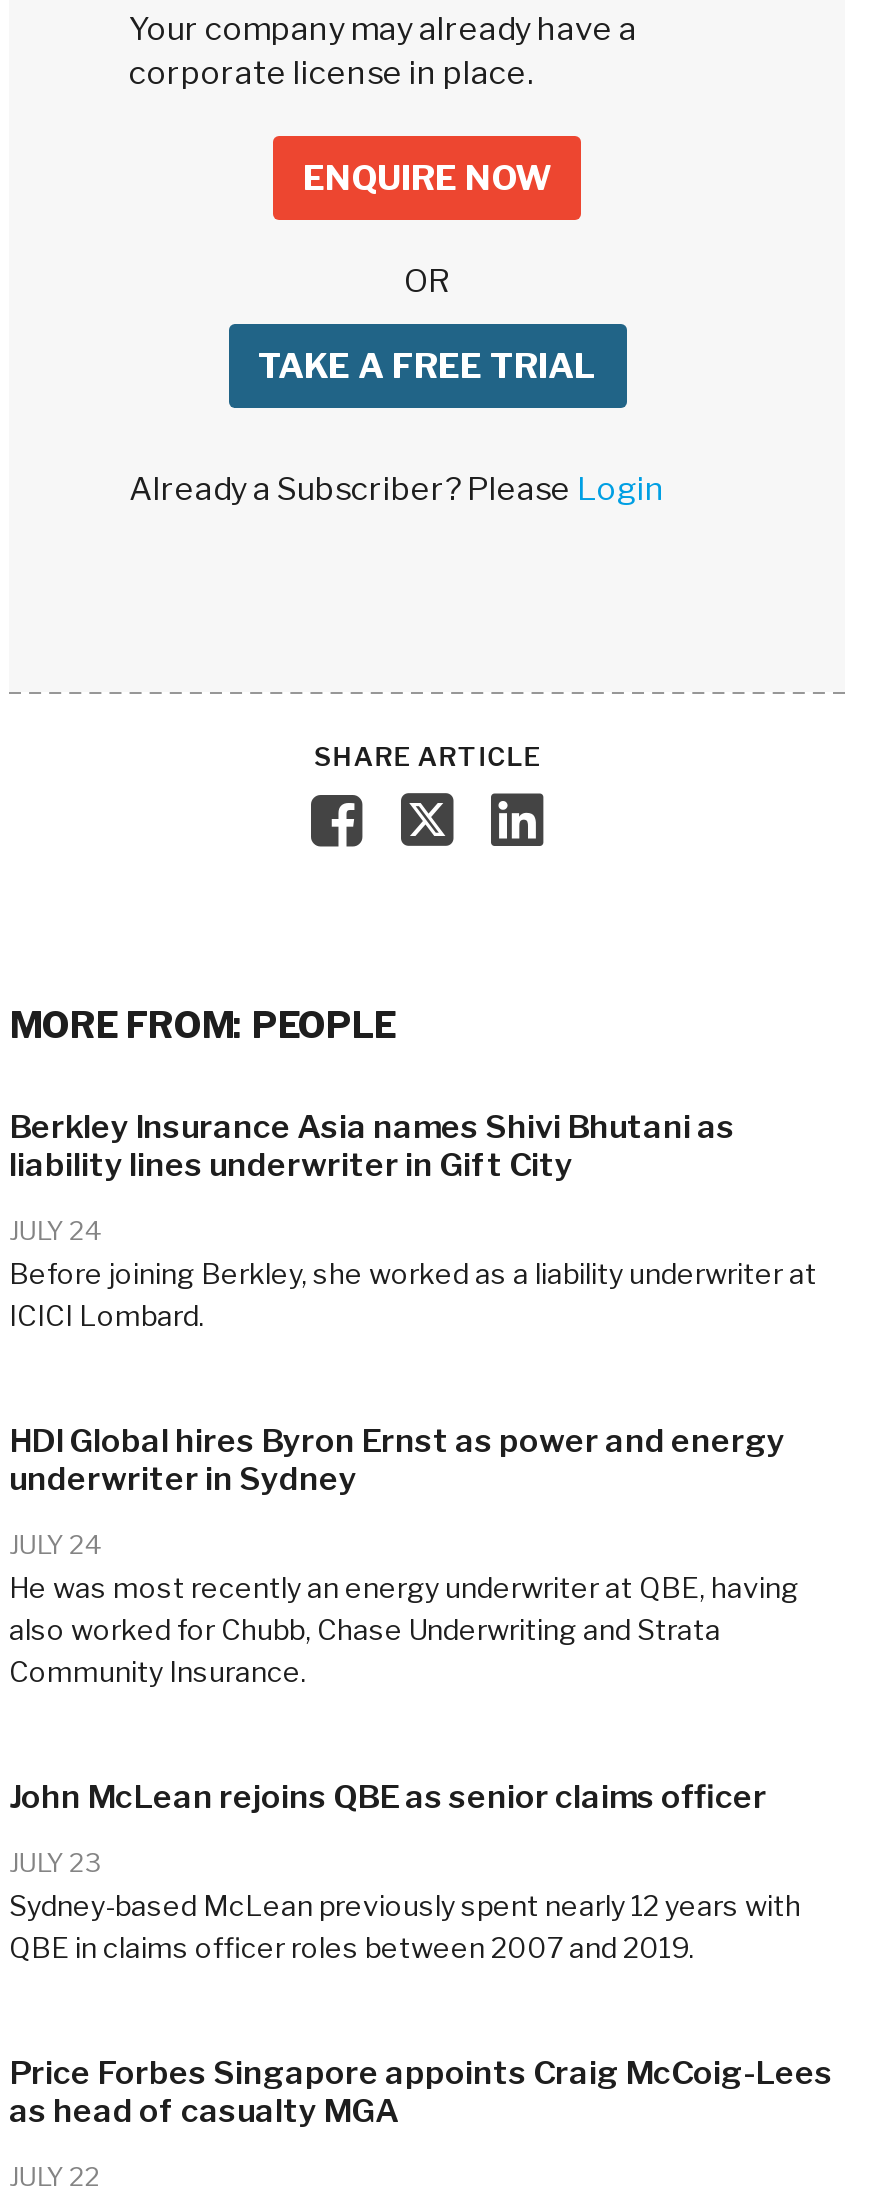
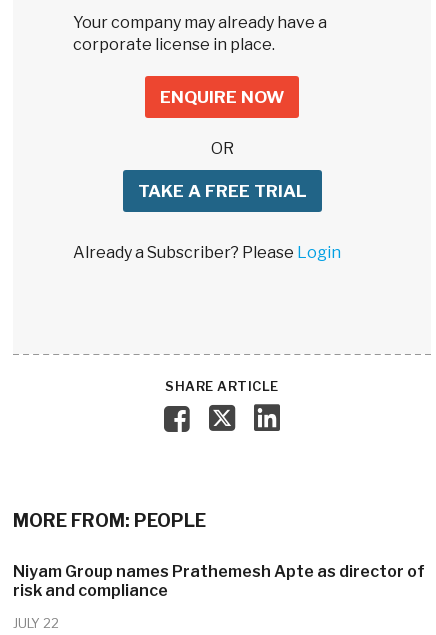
[9,1109,833,2131] Berkley Insurance Asia names Shivi Bhutani as | liability lines underwriter in Gift City | JULY 24 | Before joining Berkley, she worked as a liability underwriter at | ICICI Lombard. | HDI Global hires Byron Ernst as power and energy | underwriter in Sydney | JULY 24 | He was most recently an energy underwriter at QBE, having | also worked for Chubb, Chase Underwriting and Strata | Community Insurance. | John McLean rejoins QBE as senior claims officer | JULY 23 | Sydney-based McLean previously spent nearly 12 years with | QBE in claims officer roles between 2007 and 2019. | Price Forbes Singapore appoints Craig McCoig-Lees | as head of casualty MGA -> [13,562,425,600] Niyam Group names Prathemesh Apte as director of | risk and compliance

